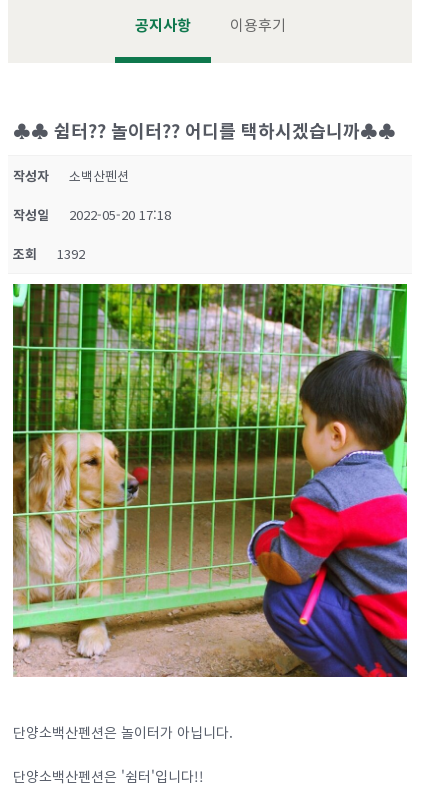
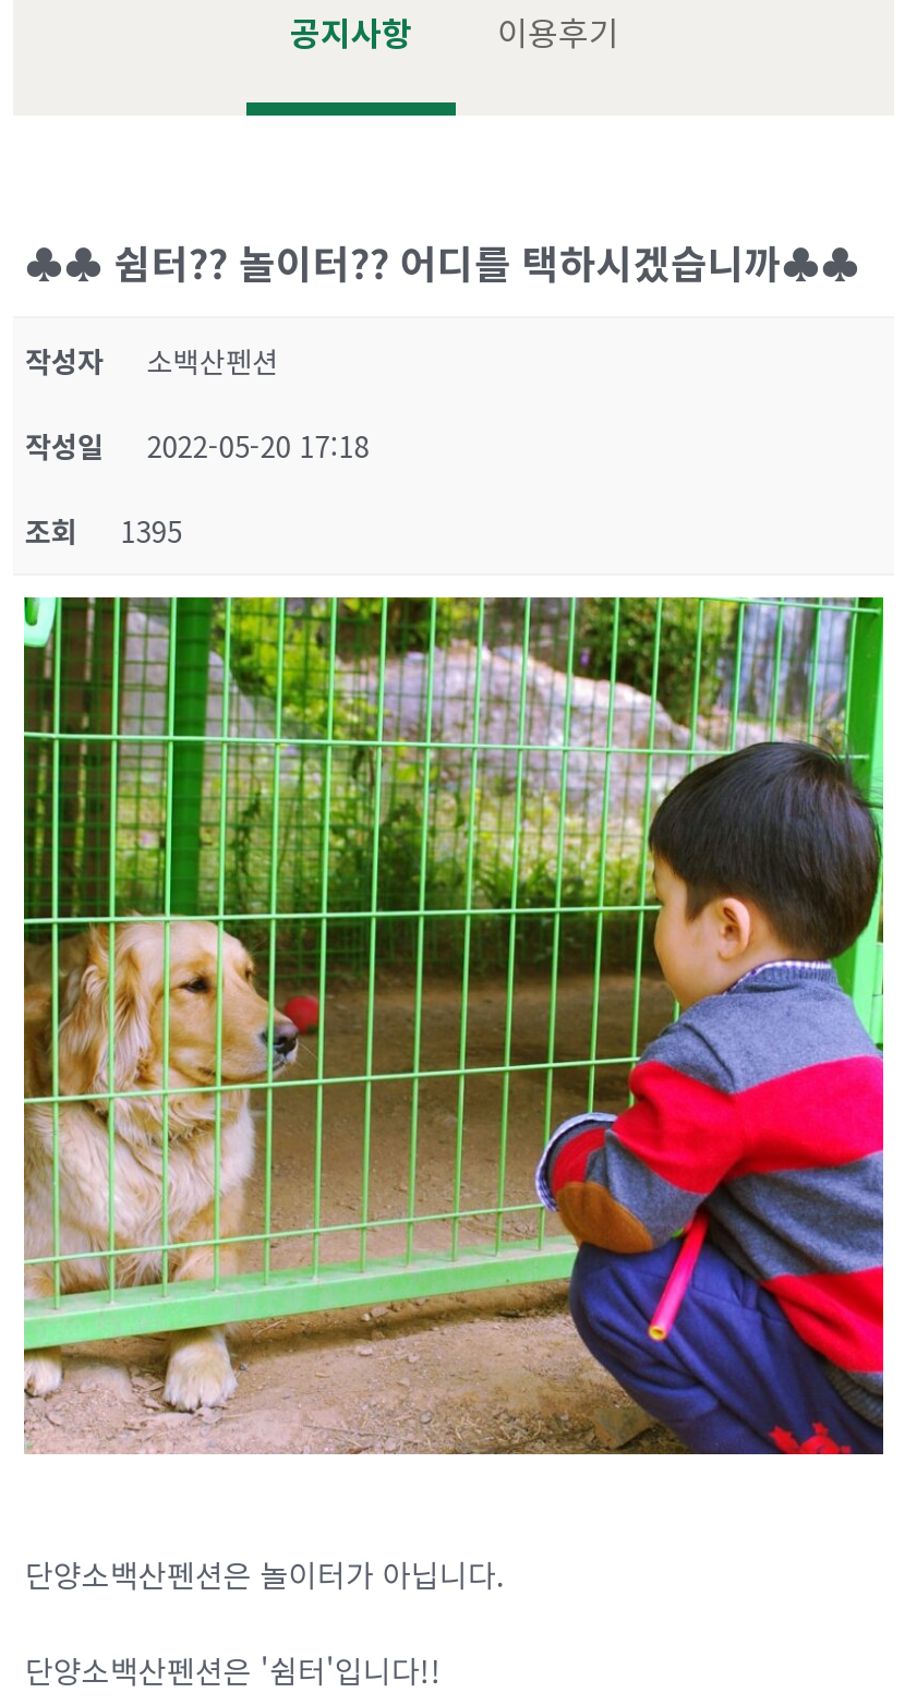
[13,244,85,263] 조회 1392 -> [25,510,182,552] 조회 1395

